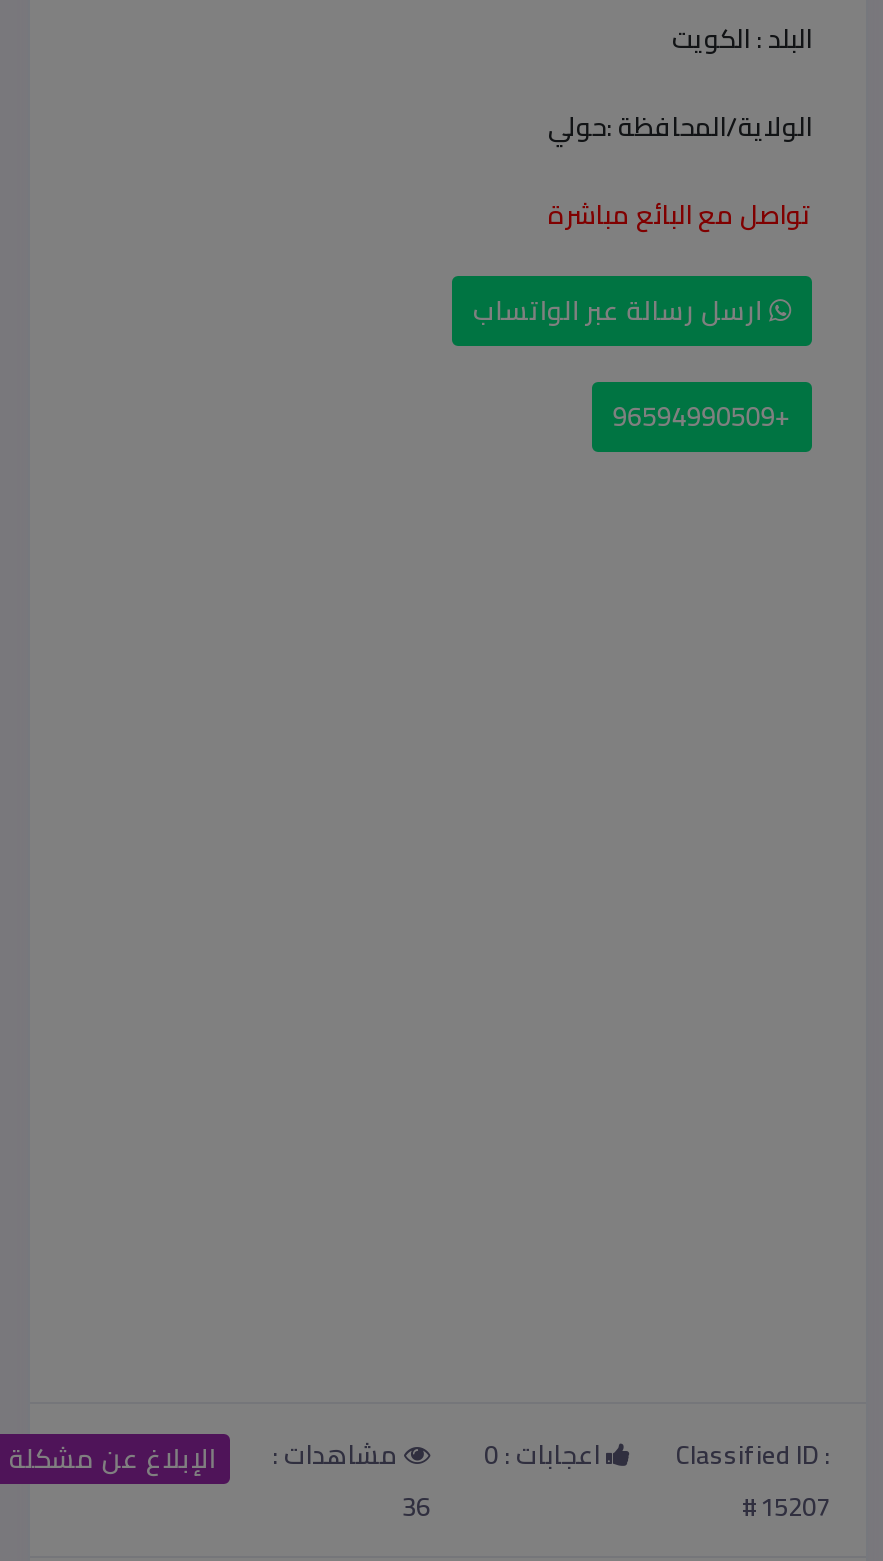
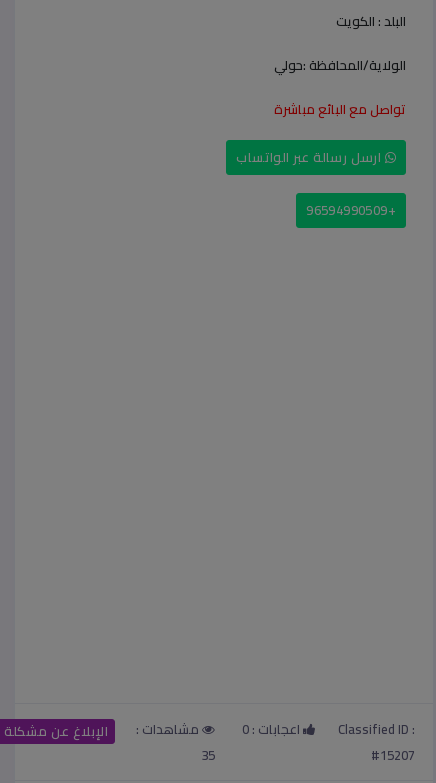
[402,1483,430,1531] 36 -> [201,743,215,767] 35

